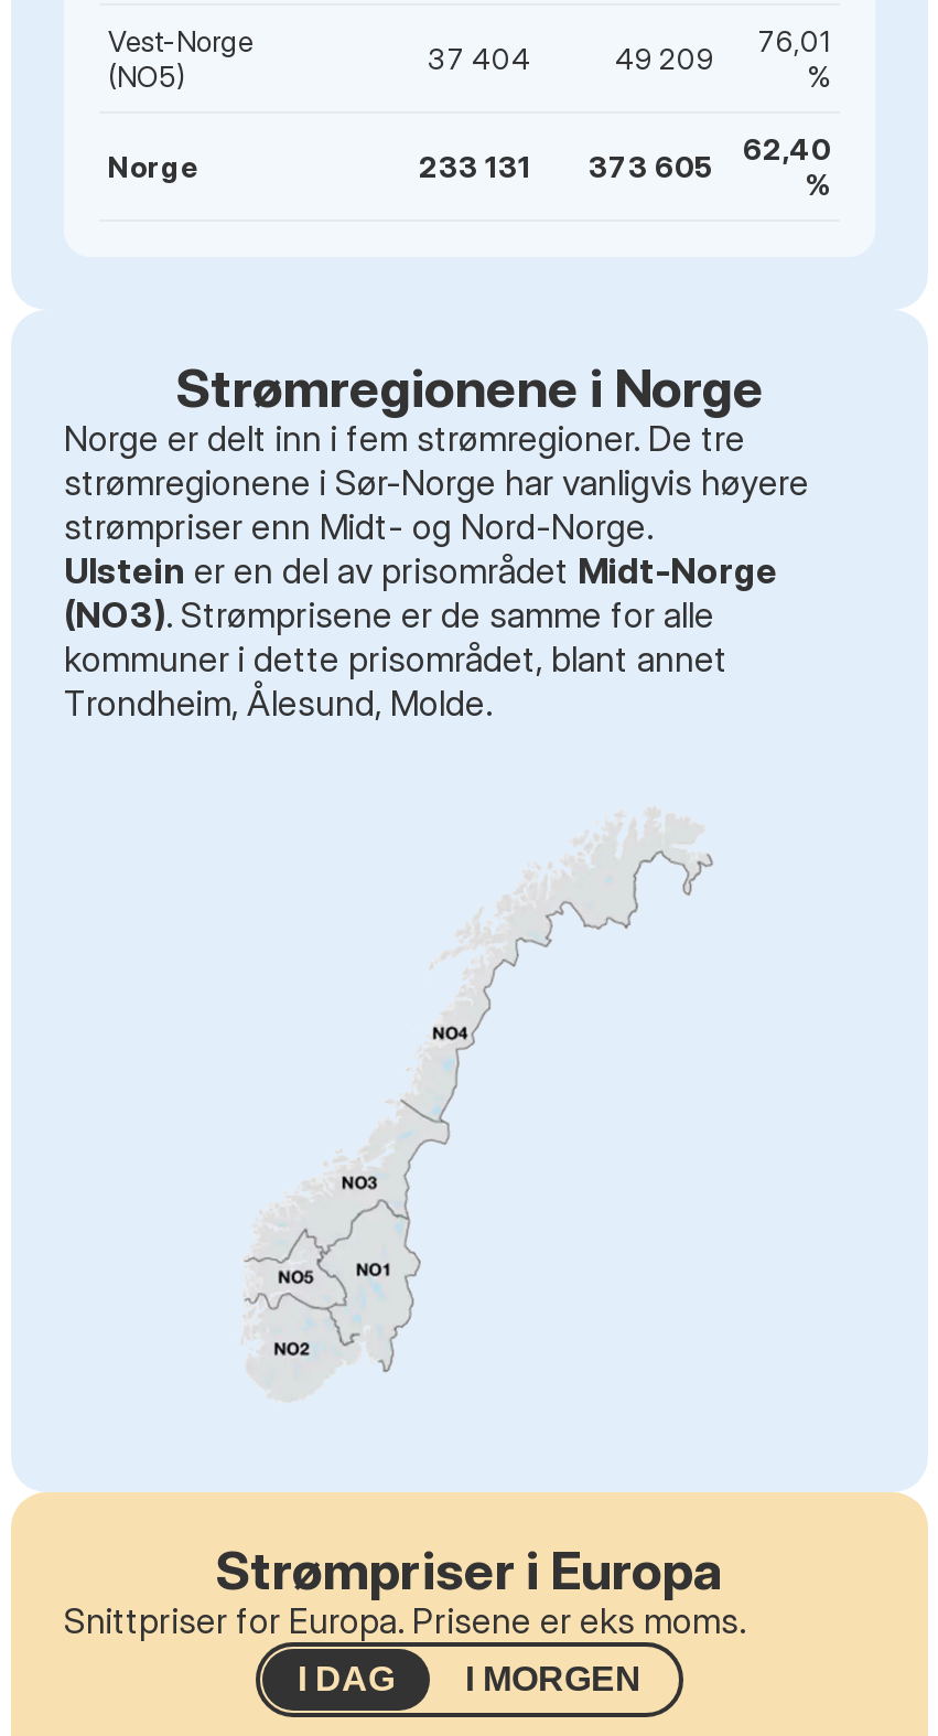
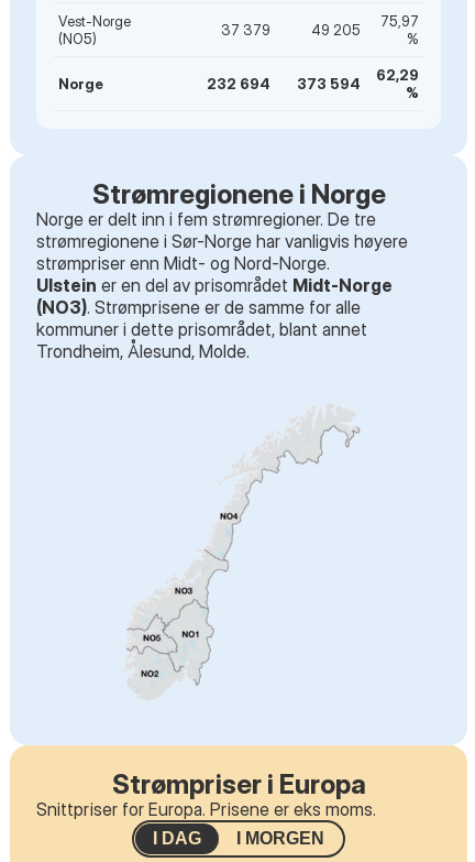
[758,22,831,58] 76,01 -> [380,12,419,29] 75,97
[428,40,531,75] 37 404 -> [221,20,270,38] 37 379
[615,40,714,75] 49 209 -> [311,20,361,38] 49 205
[743,130,831,166] 62,40 -> [376,66,419,83] 62,29
[419,148,531,183] 233 131 -> [207,74,270,92] 232 694
[589,148,714,183] 373 605 -> [297,74,361,92] 373 594

